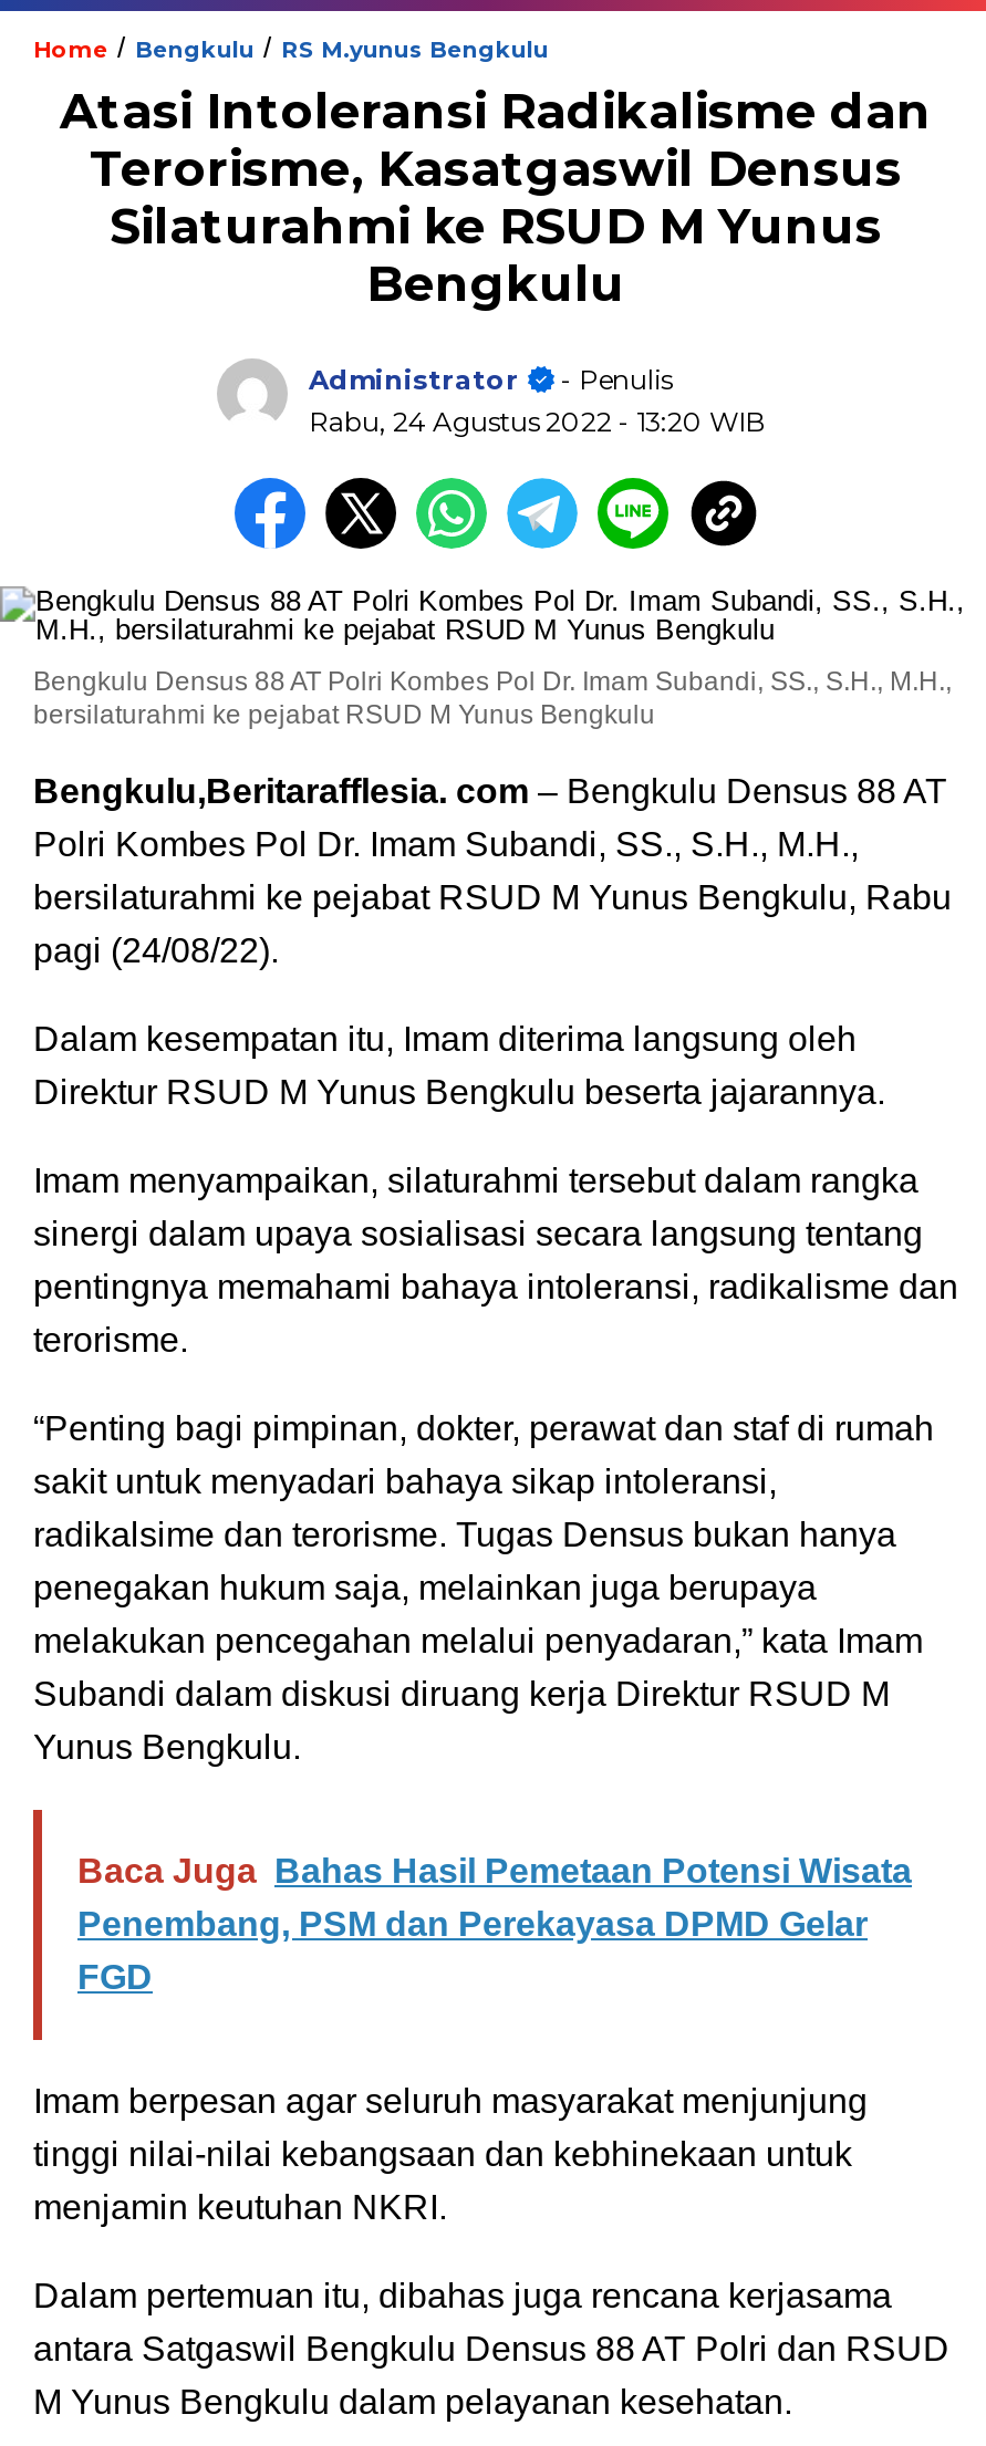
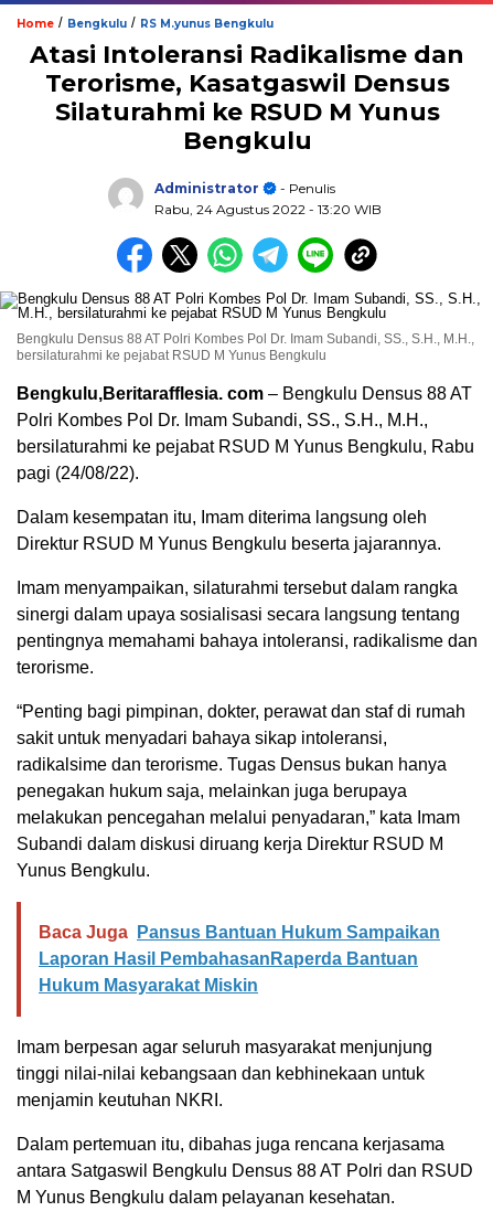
[77,1853,912,1997] Baca Juga Bahas Hasil Pemetaan Potensi Wisata | Penembang, PSM dan Perekayasa DPMD Gelar | FGD -> [39,923,440,995] Baca Juga Pansus Bantuan Hukum Sampaikan | Laporan Hasil PembahasanRaperda Bantuan | Hukum Masyarakat Miskin

